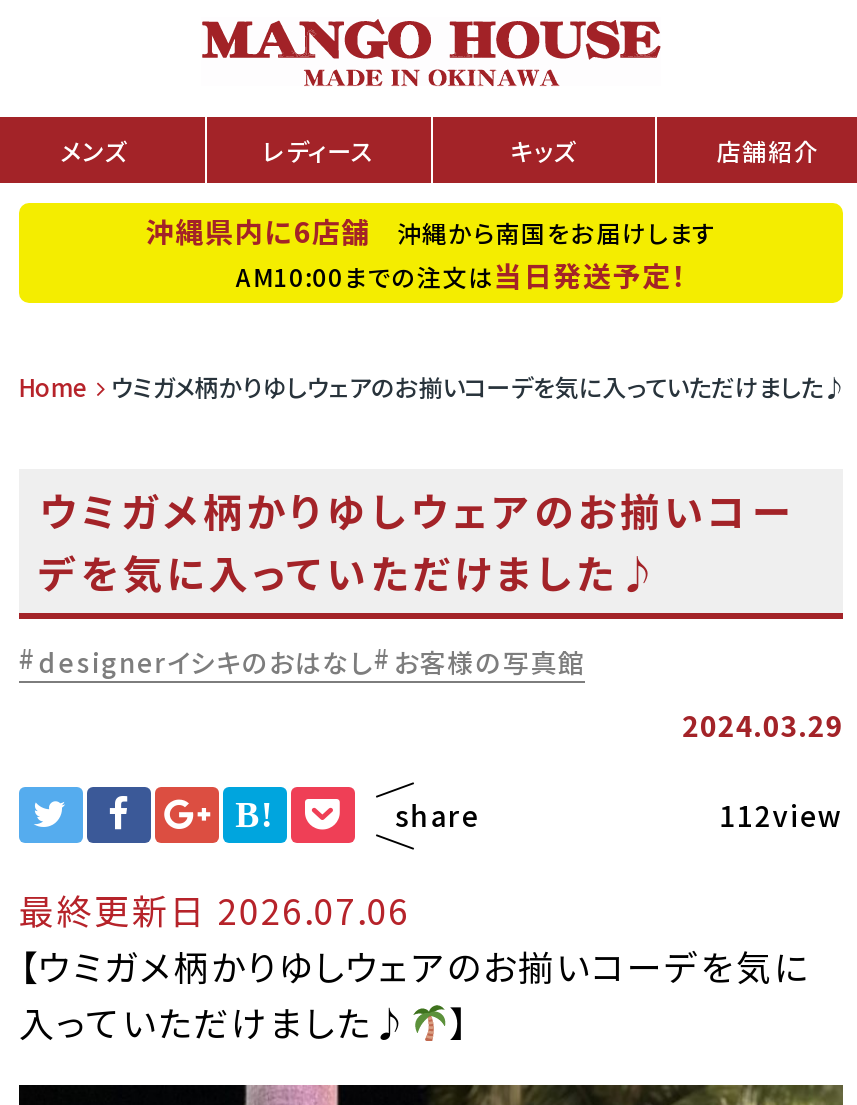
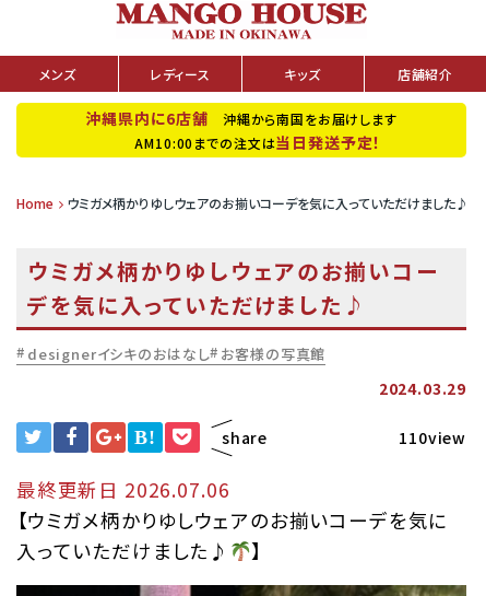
[719,795,843,835] 112view -> [399,426,466,448] 110view

